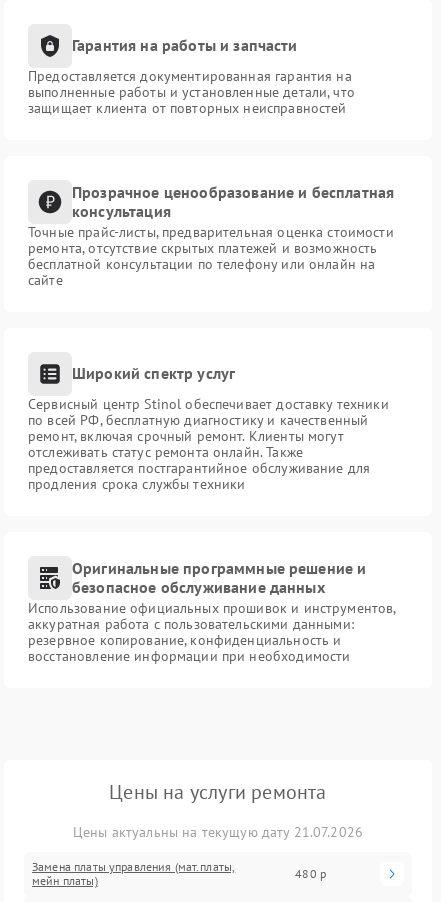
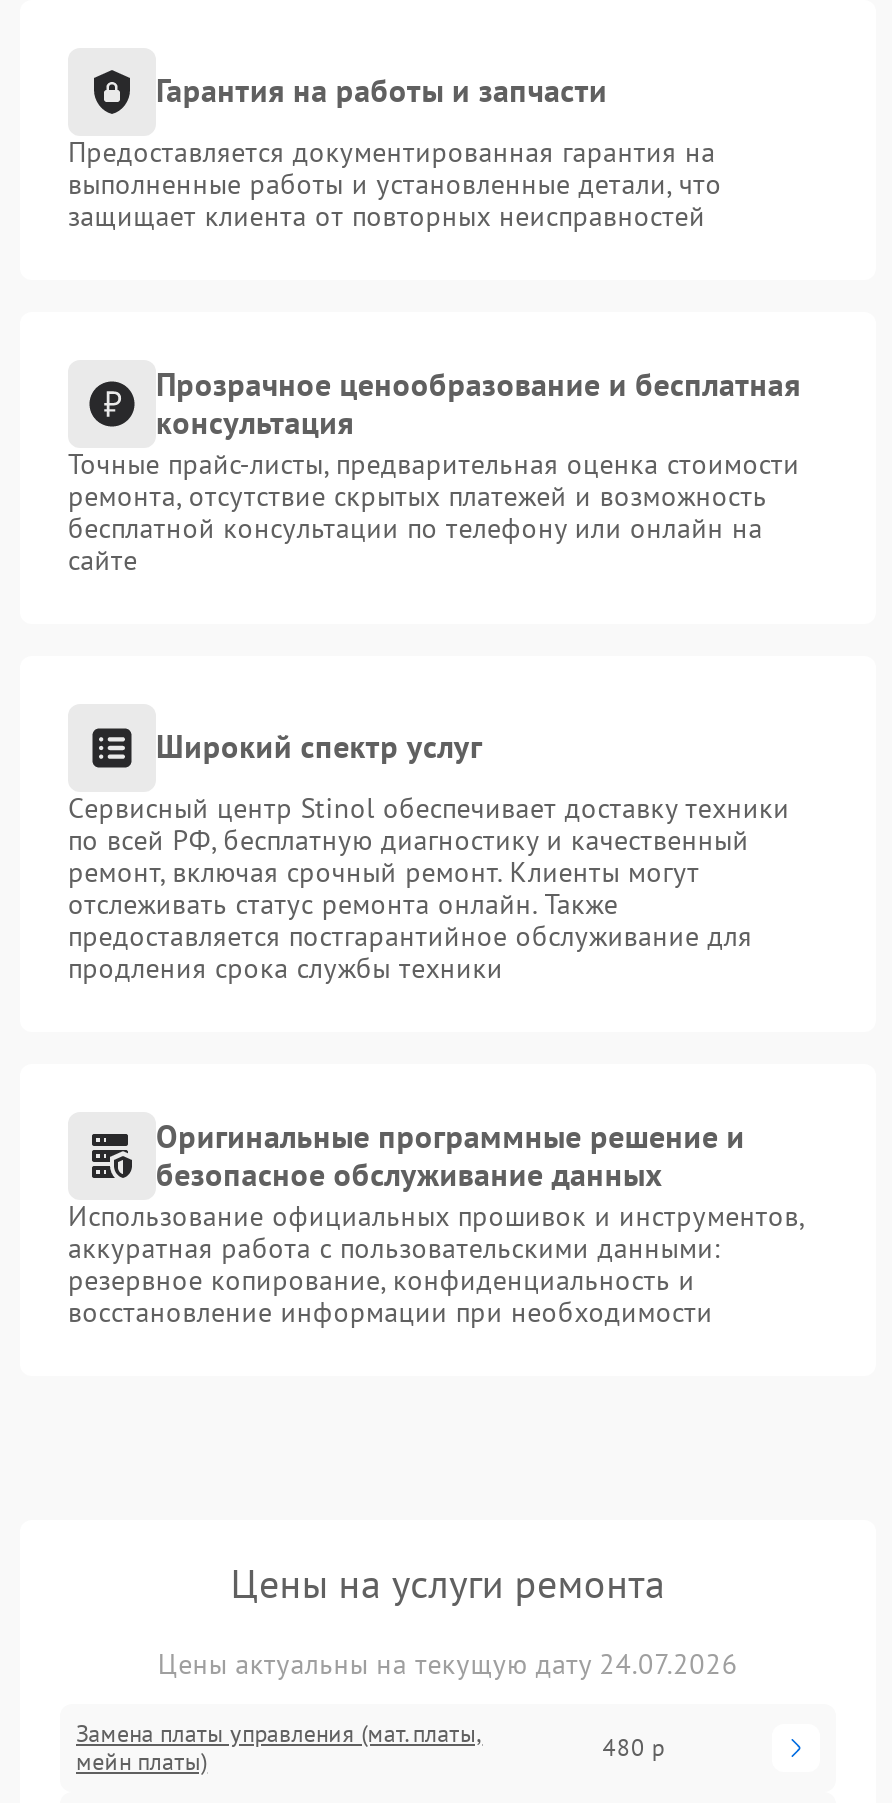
[73,822,363,840] Цены актуальны на текущую дату 21.07.2026 -> [158,1645,738,1681] Цены актуальны на текущую дату 24.07.2026

